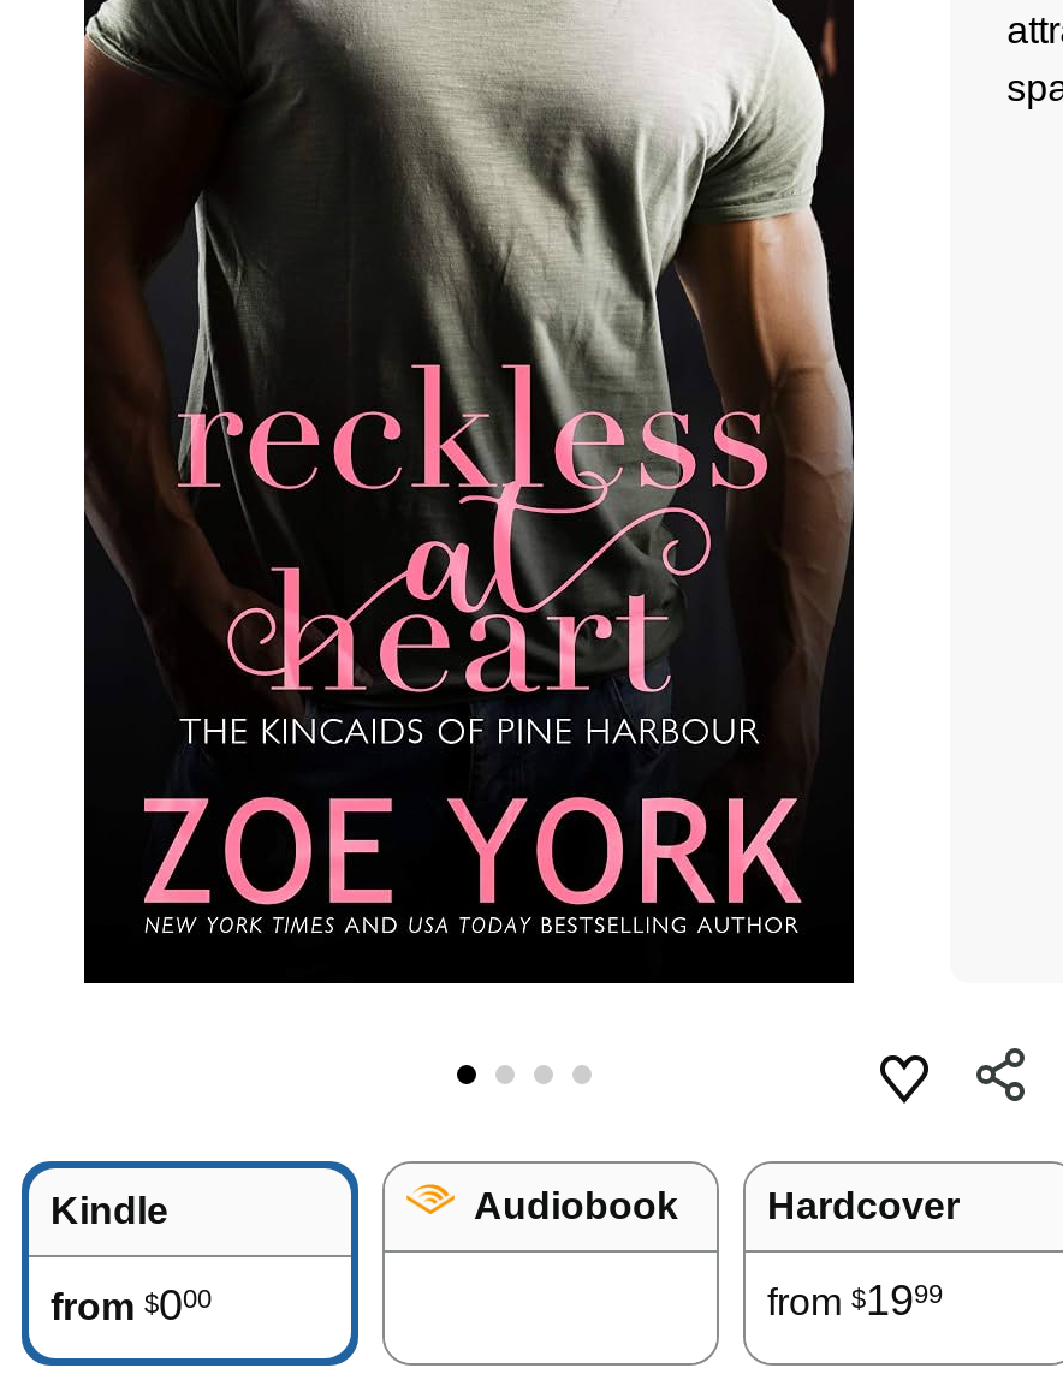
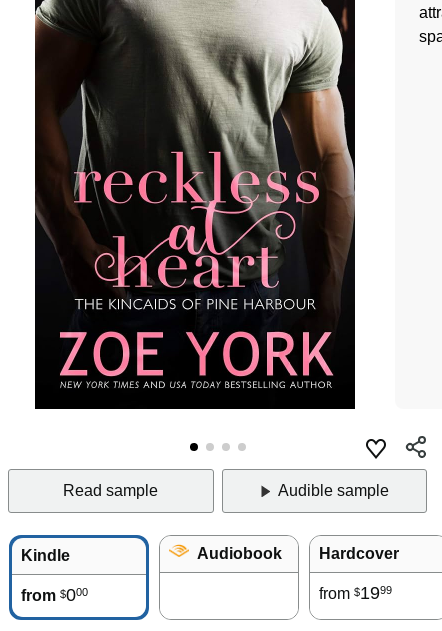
none -> [63,482,389,499] Read sample | Audible sample

